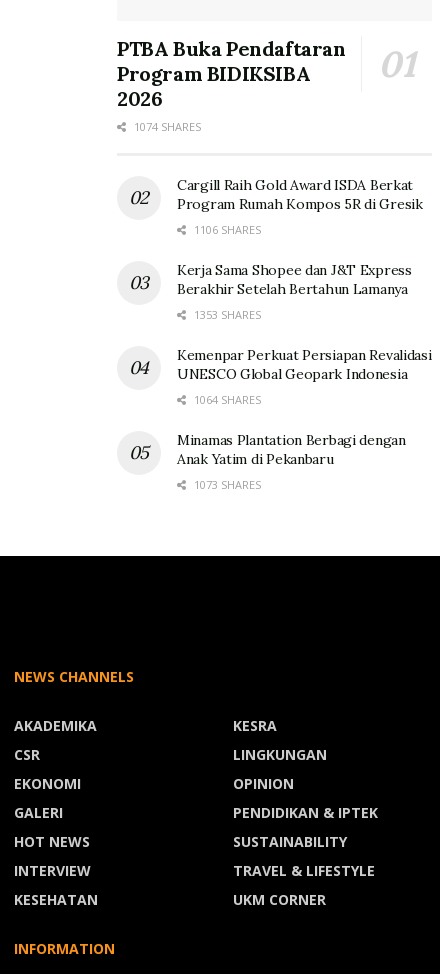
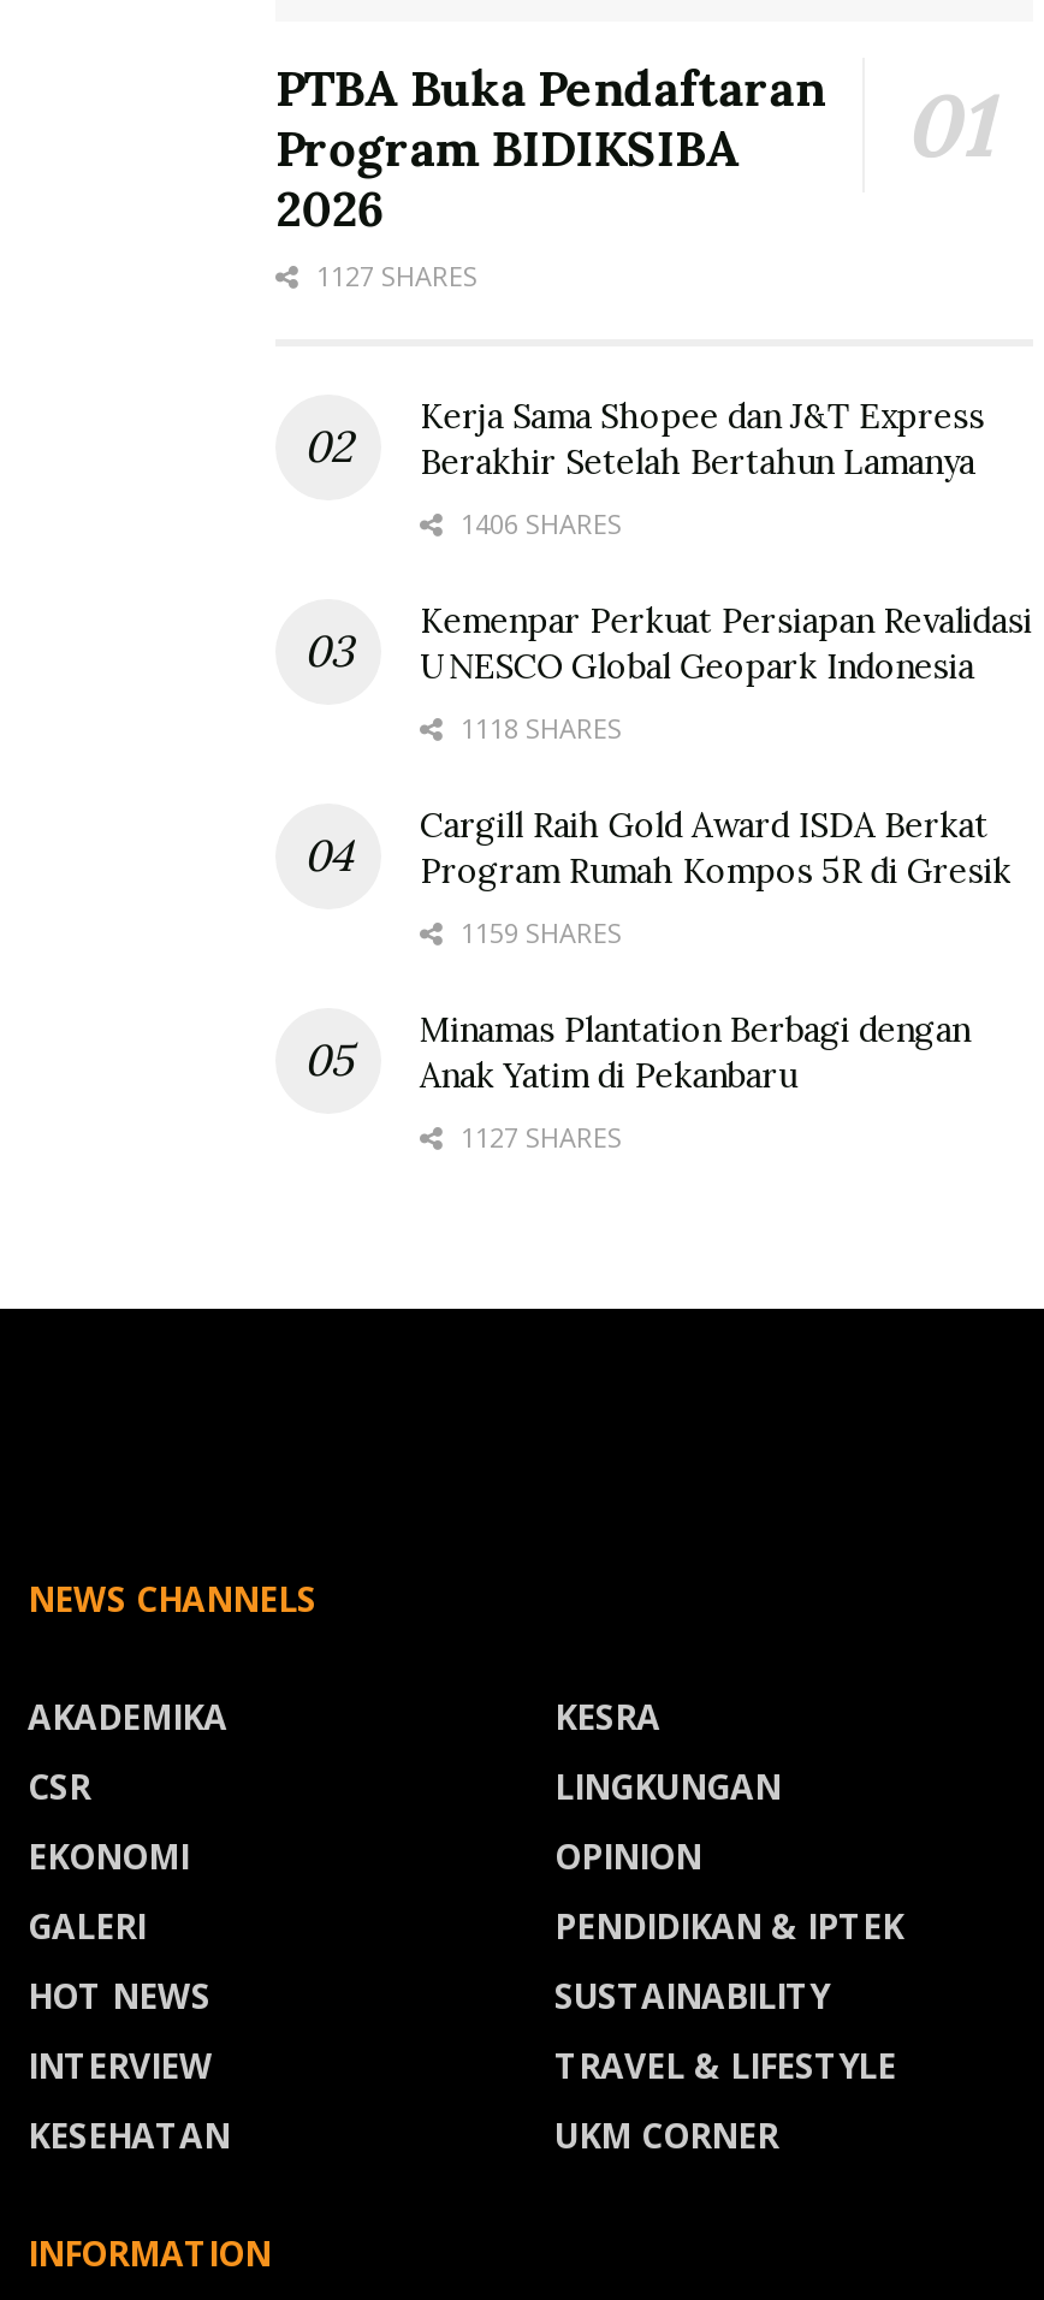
[131,119,201,134] 1074 SHARES -> [309,258,622,746] 1127 SHARES | 1406 SHARES | 1118 SHARES
moved [177,176,423,213] -> [420,804,1011,893]: Cargill Raih Gold Award ISDA Berkat | Program Rumah Kompos 5R di Gresik
[191,222,261,407] 1106 SHARES | 1353 SHARES | 1064 SHARES -> [453,915,622,951] 1159 SHARES
moved [177,261,412,298] -> [420,395,985,484]: Kerja Sama Shopee dan J&T Express | Berakhir Setelah Bertahun Lamanya
moved [177,346,432,383] -> [420,600,1032,689]: Kemenpar Perkuat Persiapan Revalidasi | UNESCO Global Geopark Indonesia
[191,477,261,492] 1073 SHARES -> [453,1119,622,1155] 1127 SHARES

